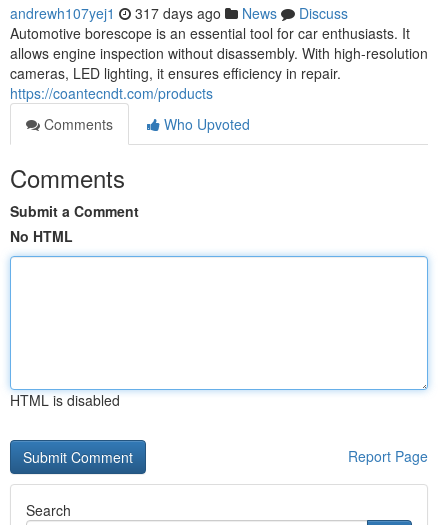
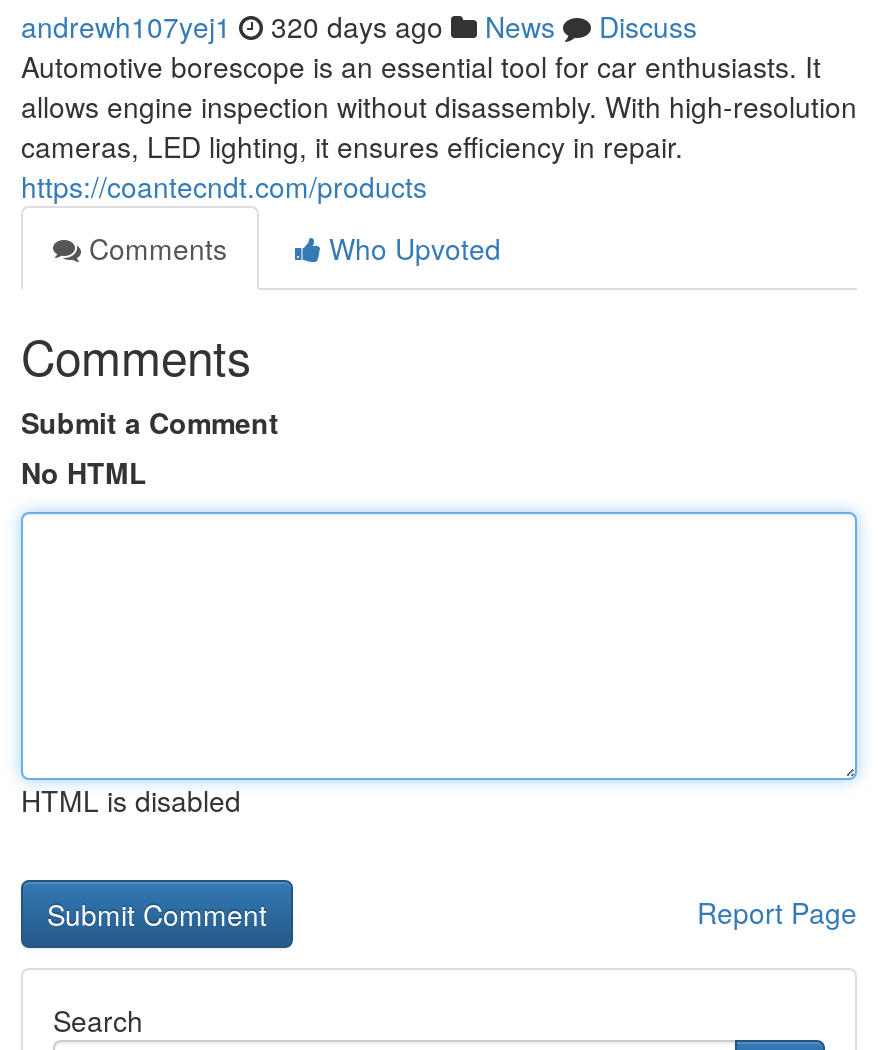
[10,3,348,23] andrewh107yej1 317 days ago News Discuss -> [21,6,697,46] andrewh107yej1 320 days ago News Discuss

